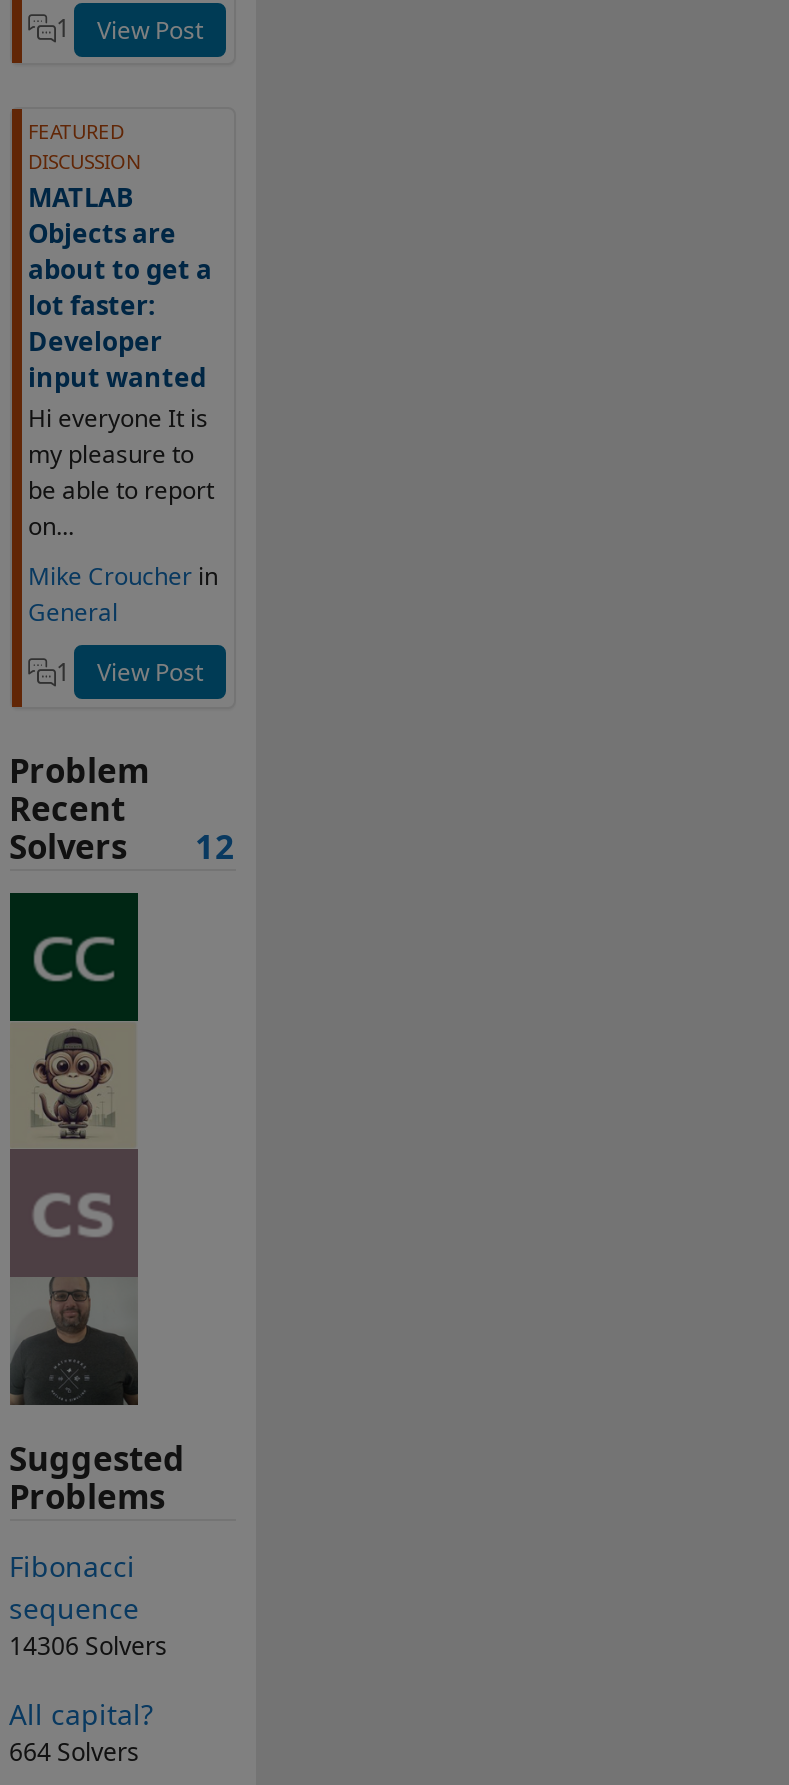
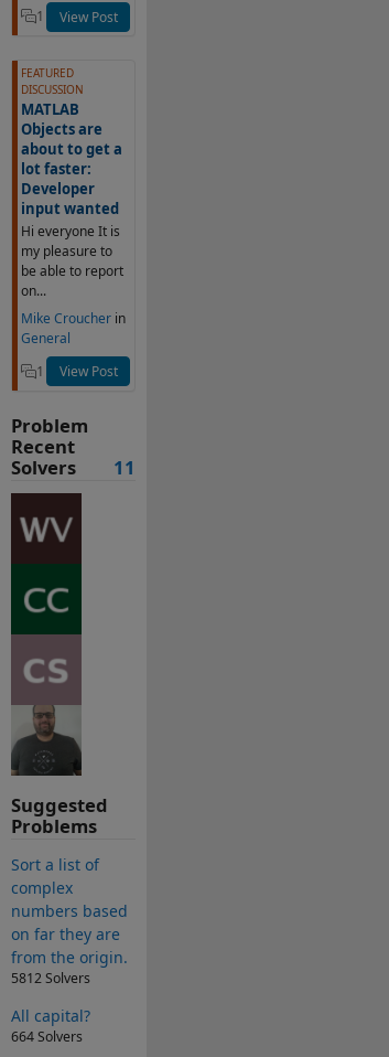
[9,822,235,868] Solvers 12 -> [10,454,135,479] Solvers 11
[10,893,138,1151] [image] -> [10,493,83,636] [image]
[9,1547,167,1663] Fibonacci | sequence | 14306 Solvers -> [10,854,127,987] Sort a list of | complex | numbers based | on far they are | from the origin. | 5812 Solvers

